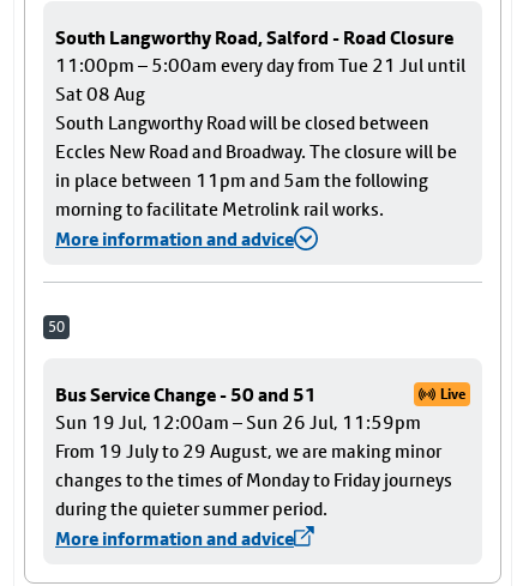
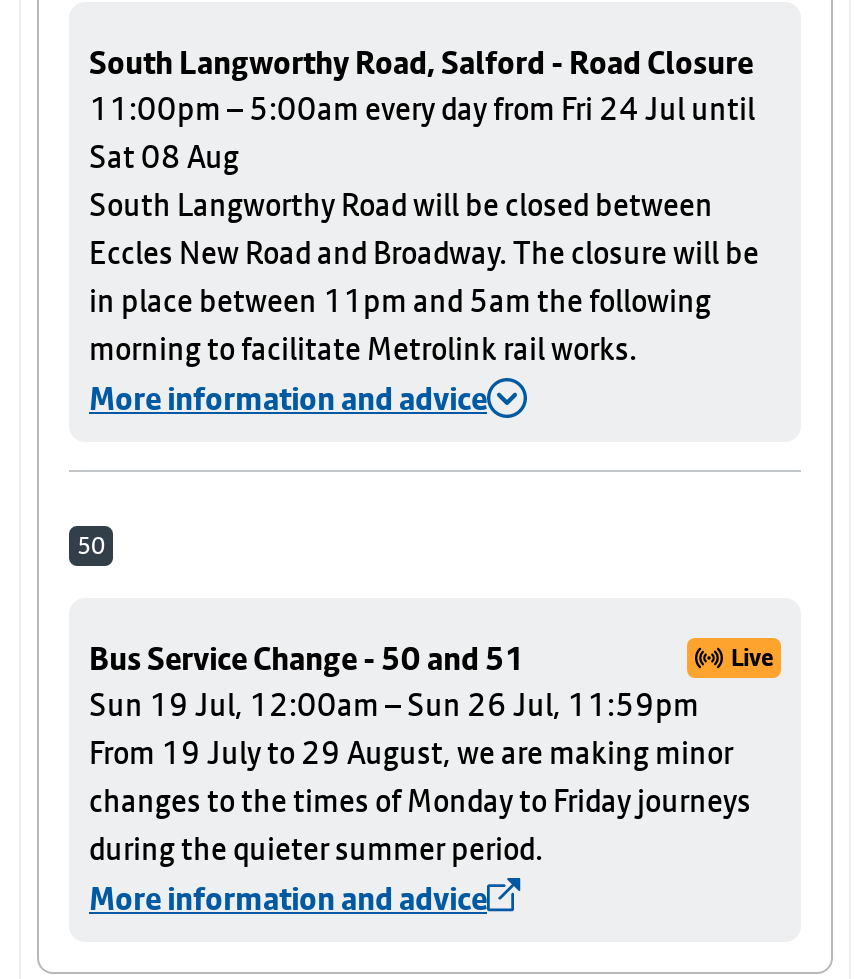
[55,54,465,77] 11:00pm – 5:00am every day from Tue 21 Jul until -> [89,90,755,128] 11:00pm – 5:00am every day from Fri 24 Jul until

